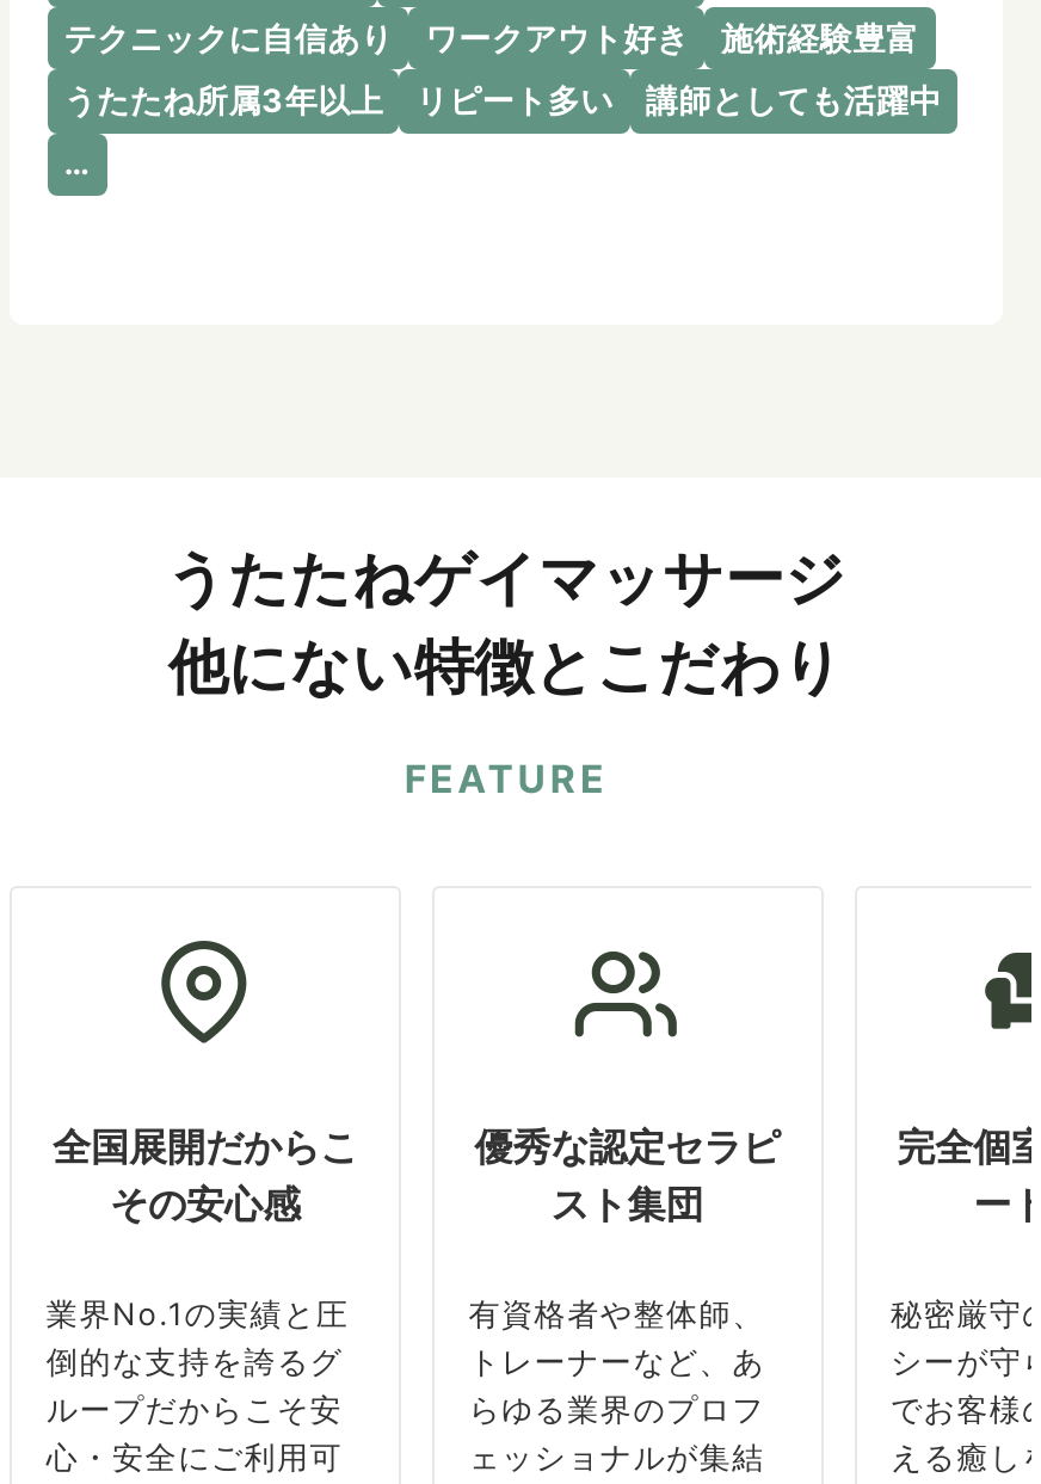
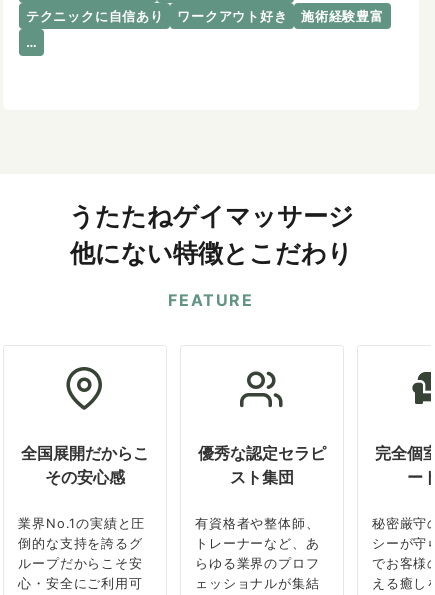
[64,81,942,119] うたたね所属3年以上 | リピート多い | 講師としても活躍中 -> none

